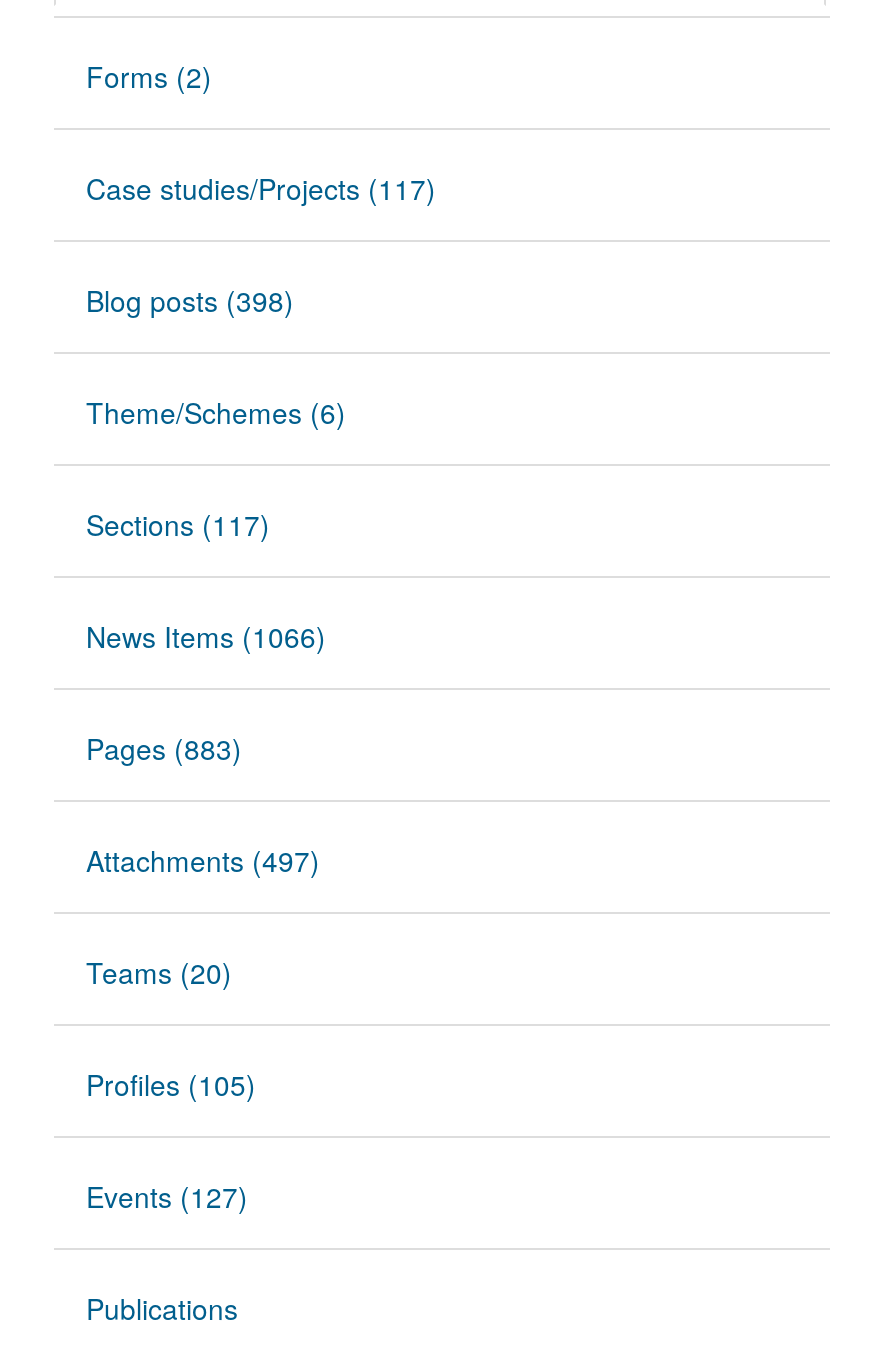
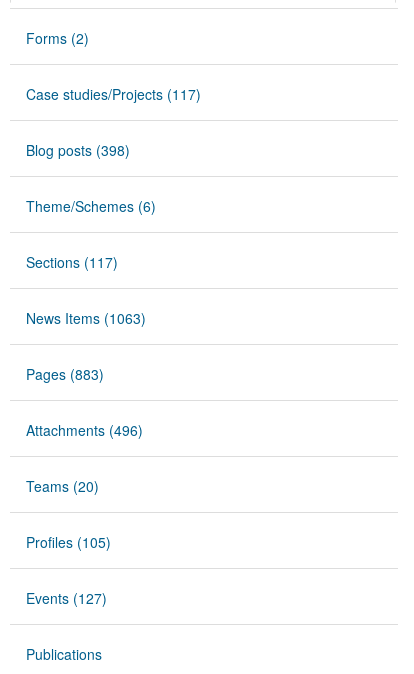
[86,616,326,656] News Items (1066) -> [26,308,146,328] News Items (1063)
[86,840,320,880] Attachments (497) -> [26,420,143,440] Attachments (496)

